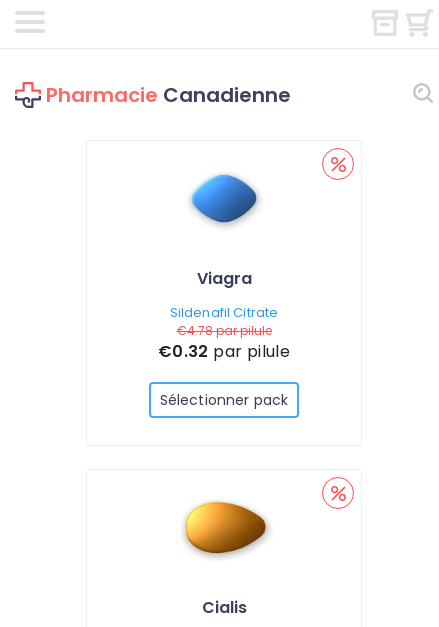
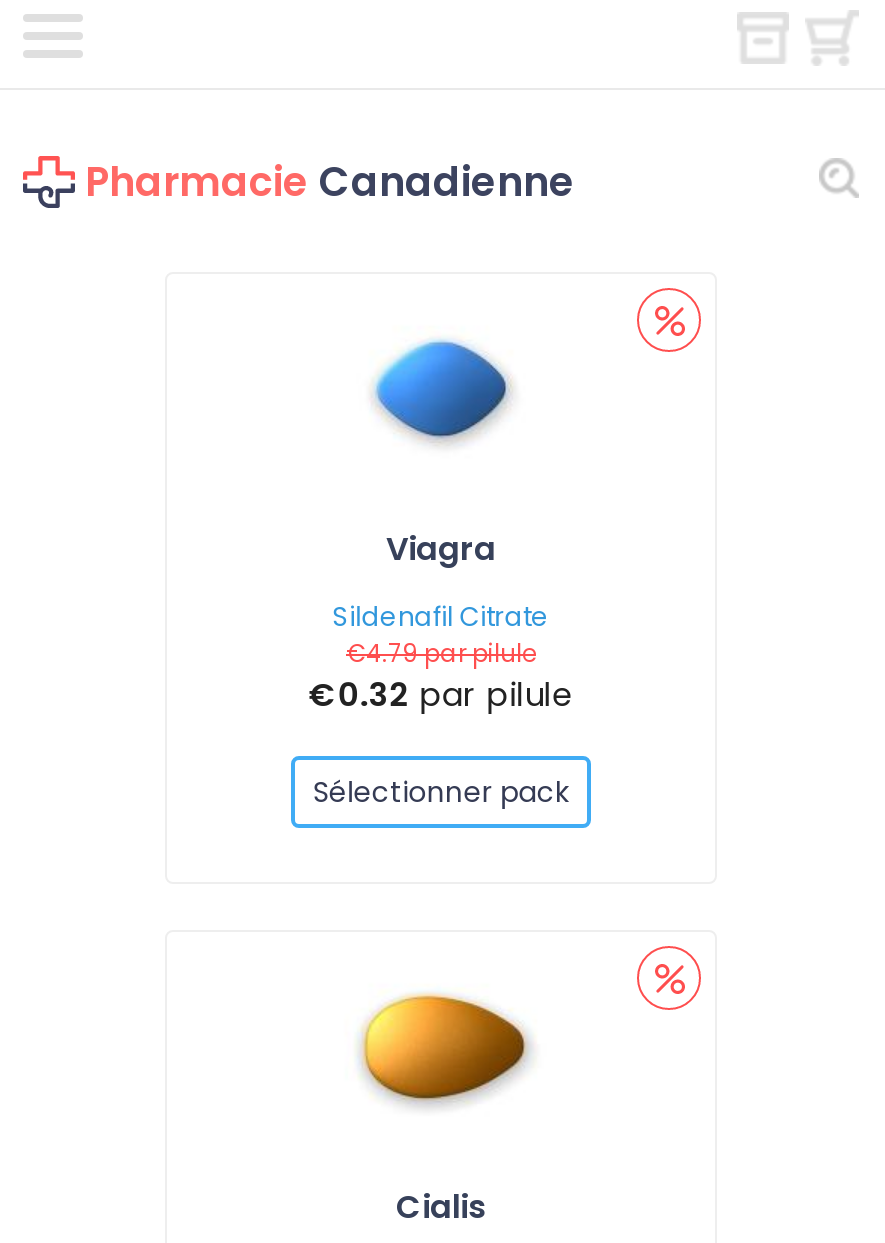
[176,322,271,339] €4.78par pilule -> [346,636,536,670] €4.79par pilule

